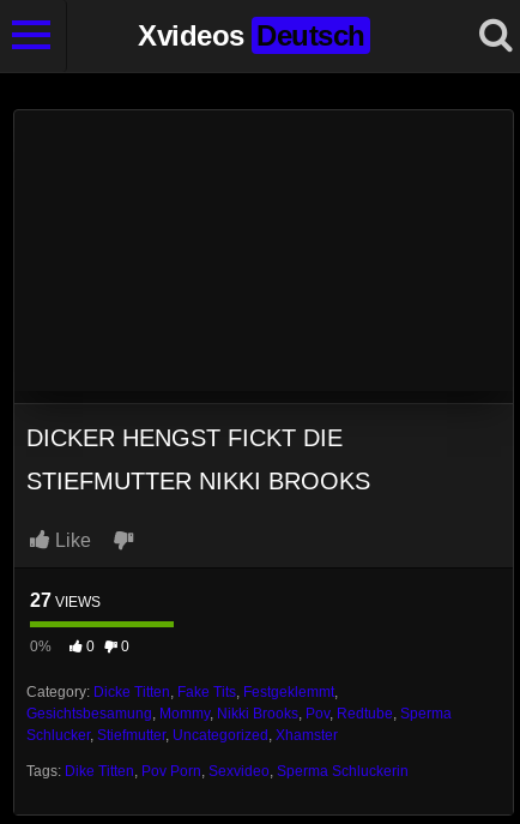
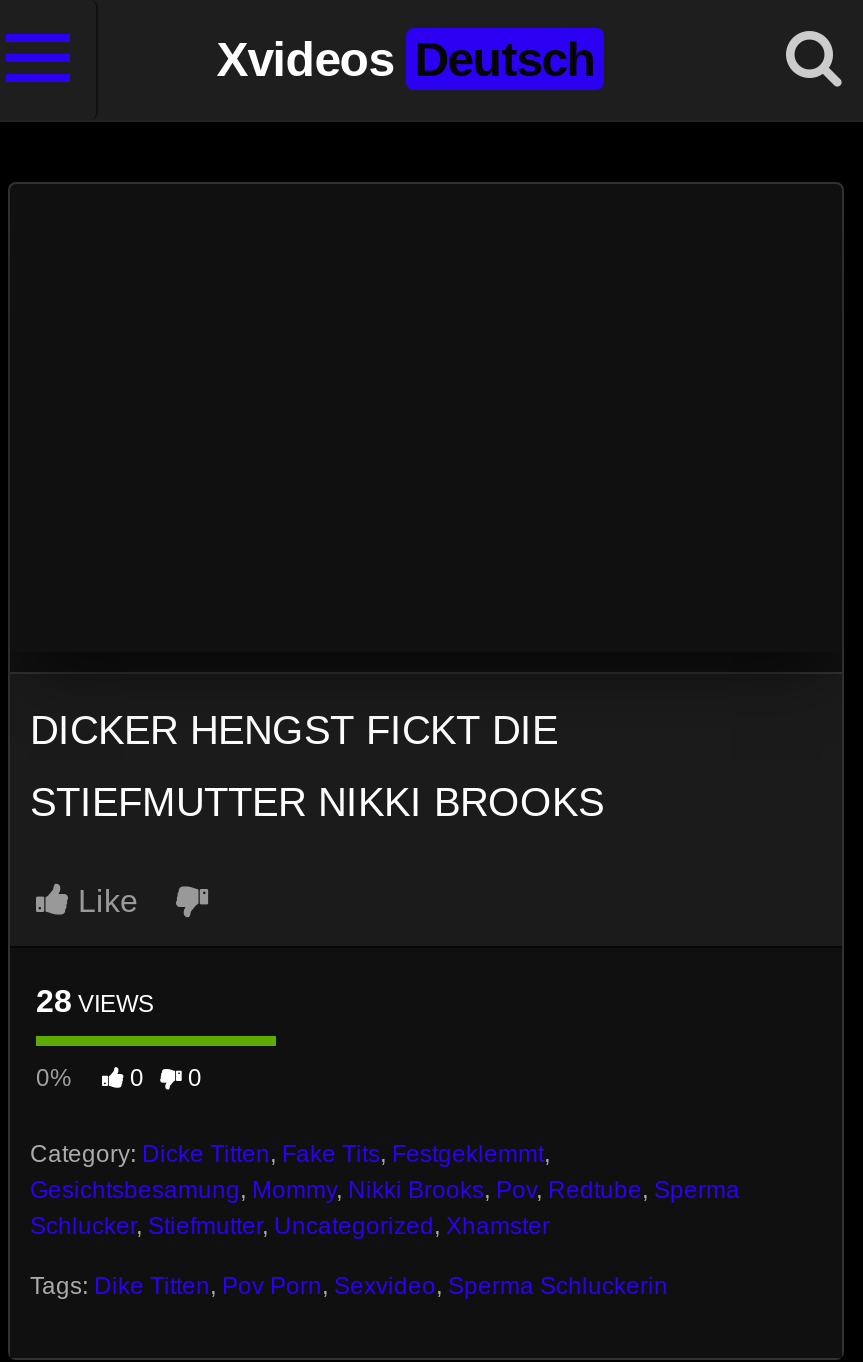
[30,590,101,611] 27 VIEWS -> [36,984,154,1018] 28 VIEWS

